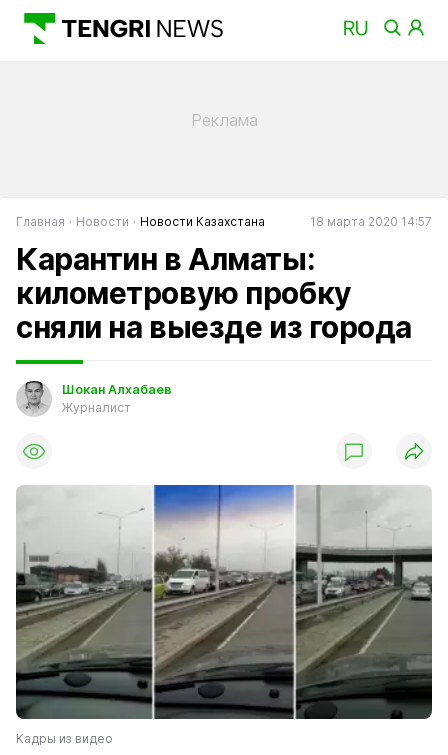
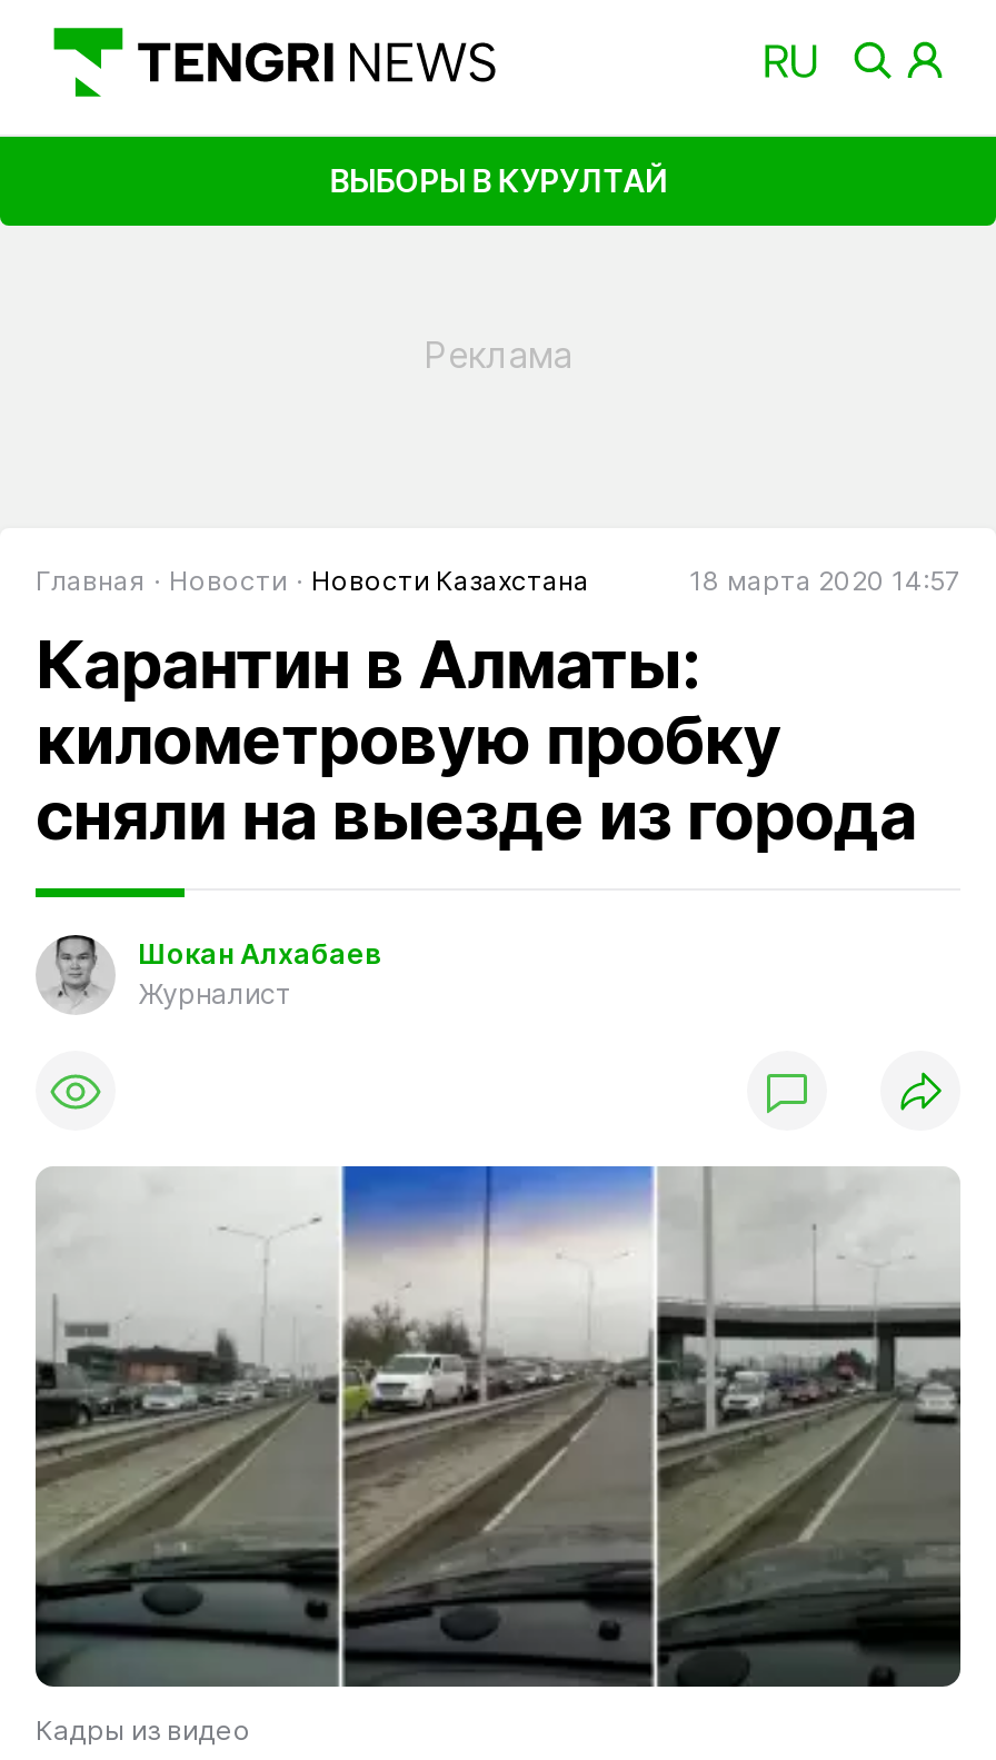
none -> [329,161,667,198] ВЫБОРЫ В КУРУЛТАЙ

